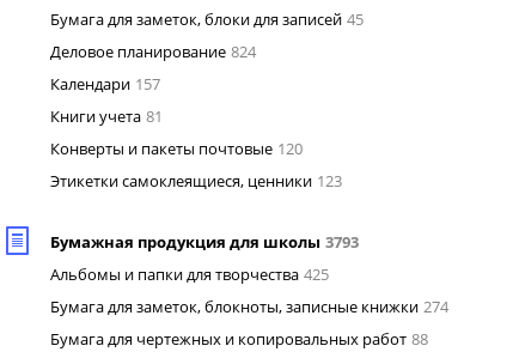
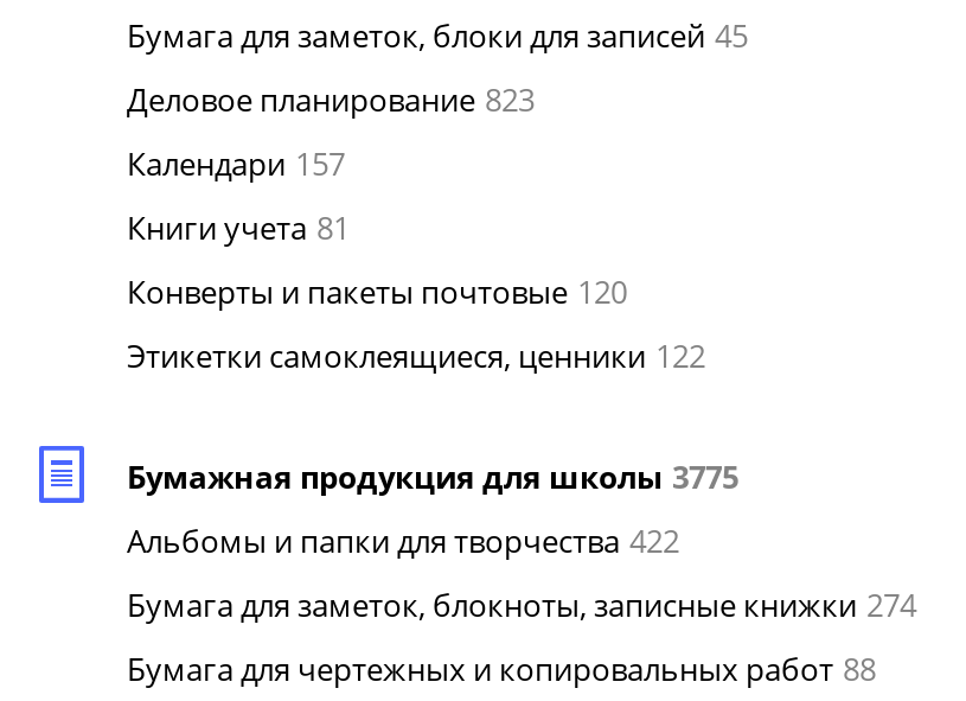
[50,41,256,62] Деловое планирование 824 -> [127,78,535,121] Деловое планирование 823
[50,170,342,192] Этикетки самоклеящиеся, ценники 123 -> [127,334,705,377] Этикетки самоклеящиеся, ценники 122
[50,231,359,253] Бумажная продукция для школы 3793 -> [127,455,738,498] Бумажная продукция для школы 3775
[50,263,329,285] Альбомы и папки для творчества 425 -> [127,520,679,562] Альбомы и папки для творчества 422

